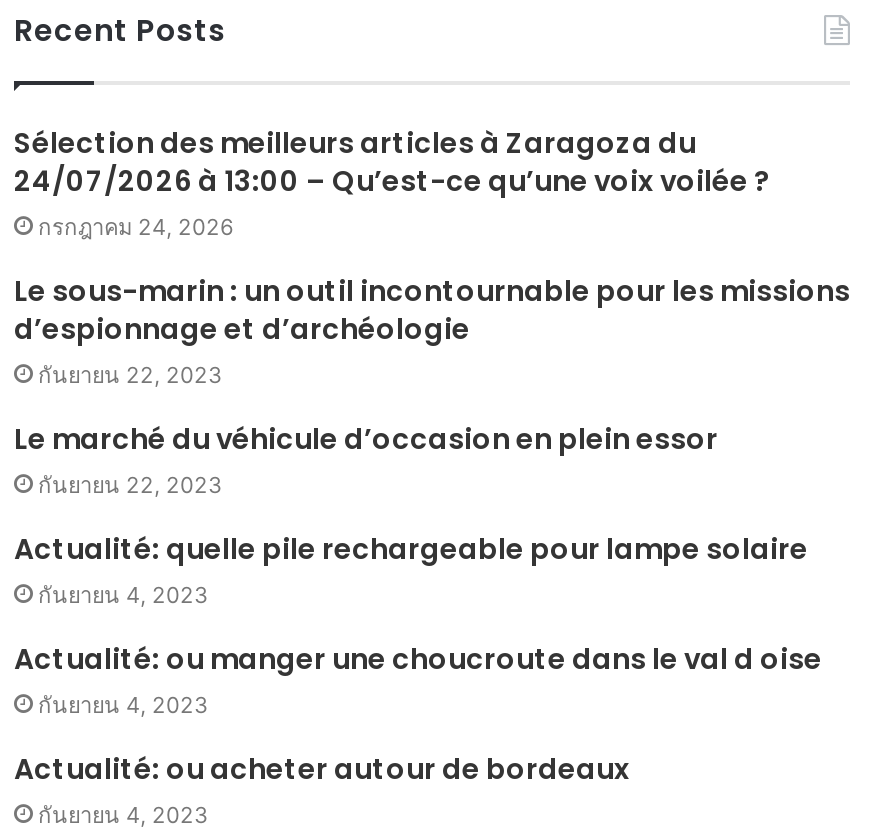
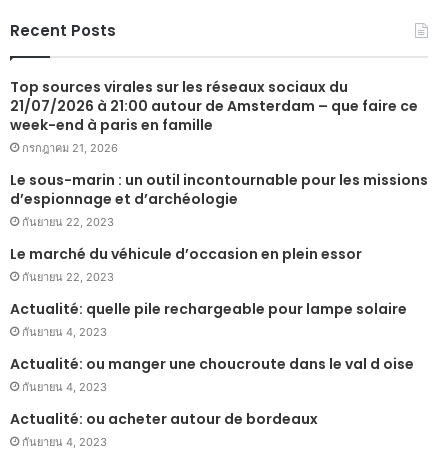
[14,123,770,241] Sélection des meilleurs articles à Zaragoza du | 24/07/2026 à 13:00 – Qu’est-ce qu’une voix voilée ? | กรกฎาคม 24, 2026 -> [10,77,418,155] Top sources virales sur les réseaux sociaux du | 21/07/2026 à 21:00 autour de Amsterdam – que faire ce | week-end à paris en famille | กรกฎาคม 21, 2026

